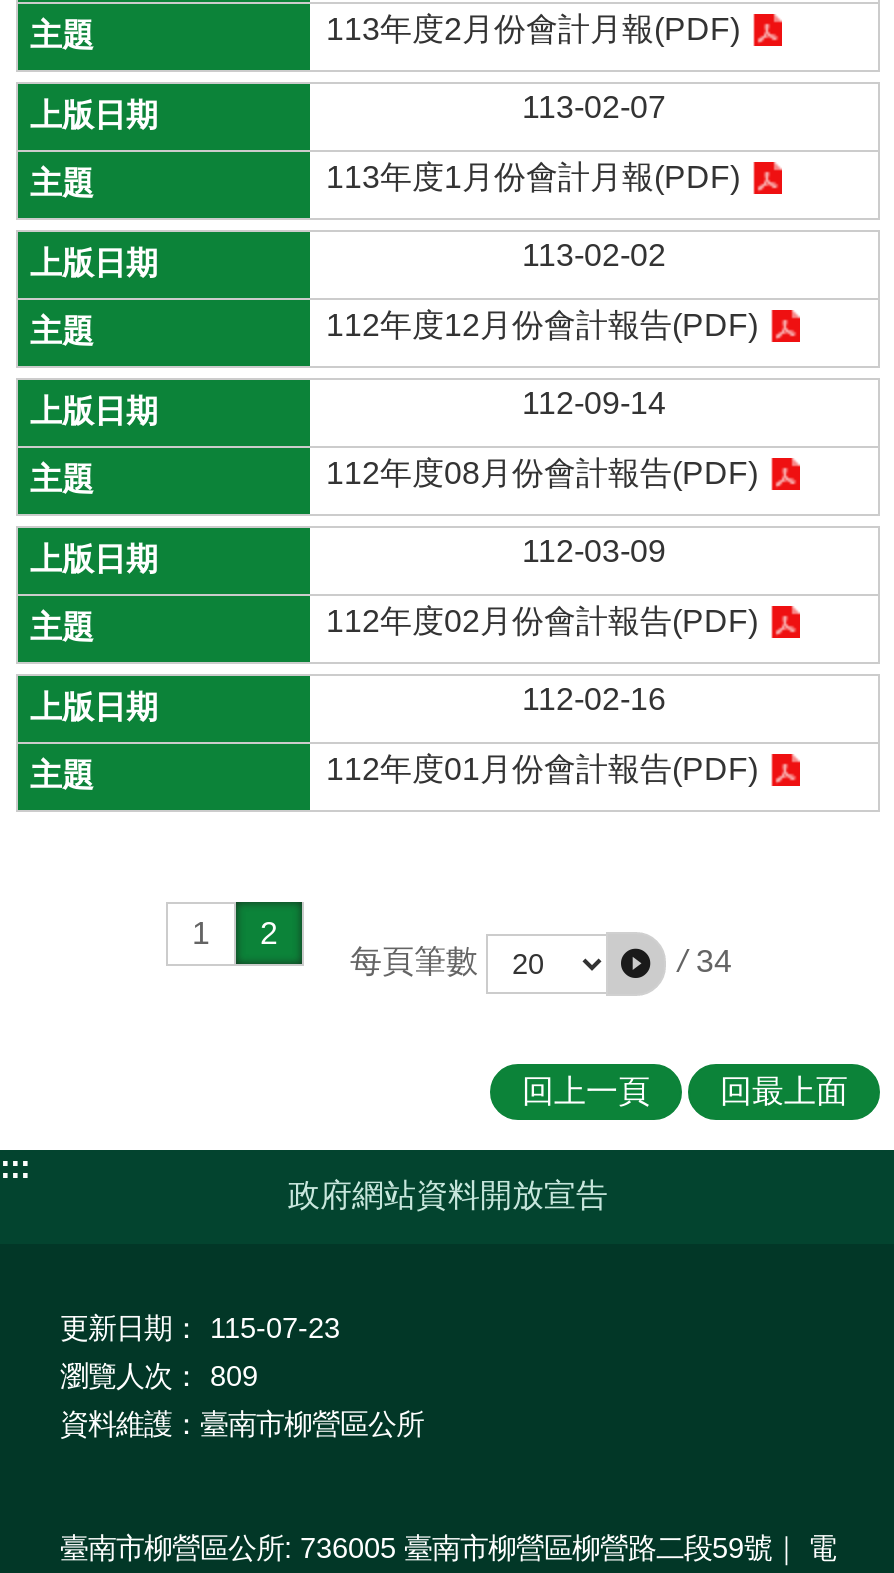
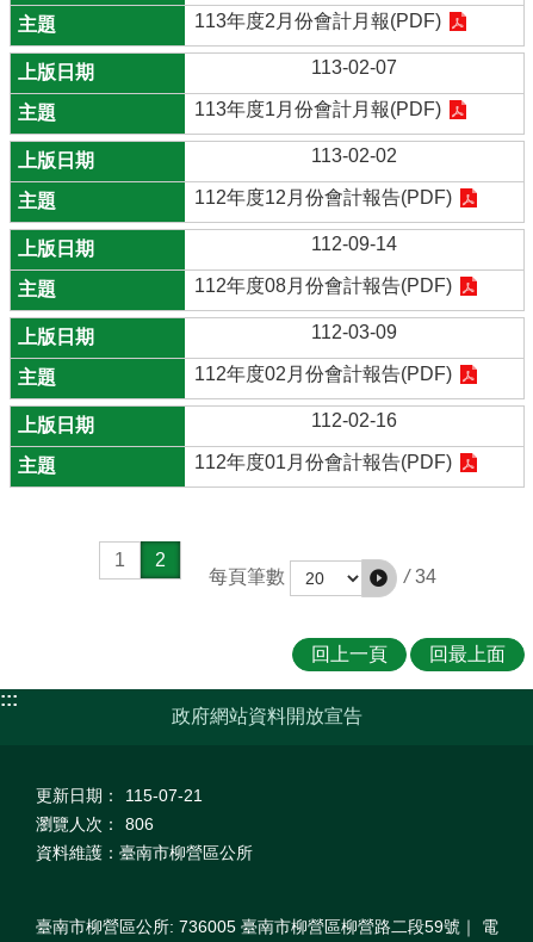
[60,1311,340,1343] 更新日期： 115-07-23 -> [36,785,203,804] 更新日期： 115-07-21
[60,1359,258,1391] 瀏覽人次： 809 -> [36,814,154,833] 瀏覽人次： 806

